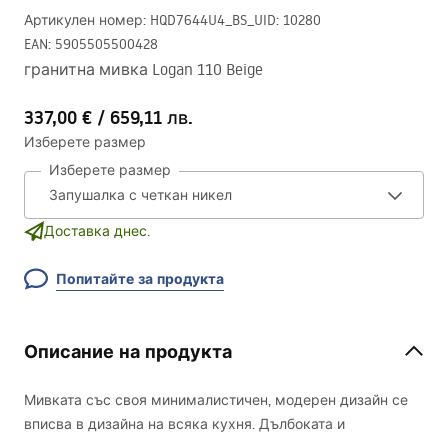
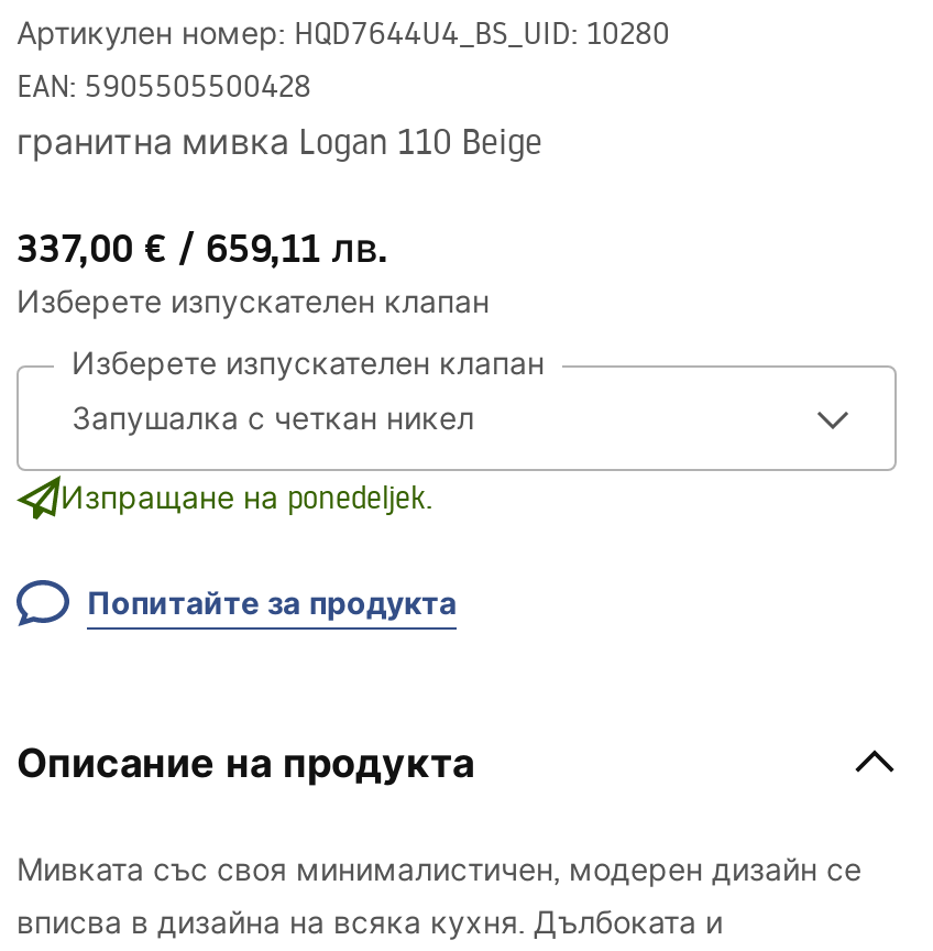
[24,133,146,151] Изберете размер -> [17,282,490,321] Изберете изпускателен клапан
[49,161,171,179] Изберете размер -> [72,343,545,383] Изберете изпускателен клапан
[44,222,150,240] Доставка днес. -> [61,478,432,517] Изпращане на ponedeljek.

